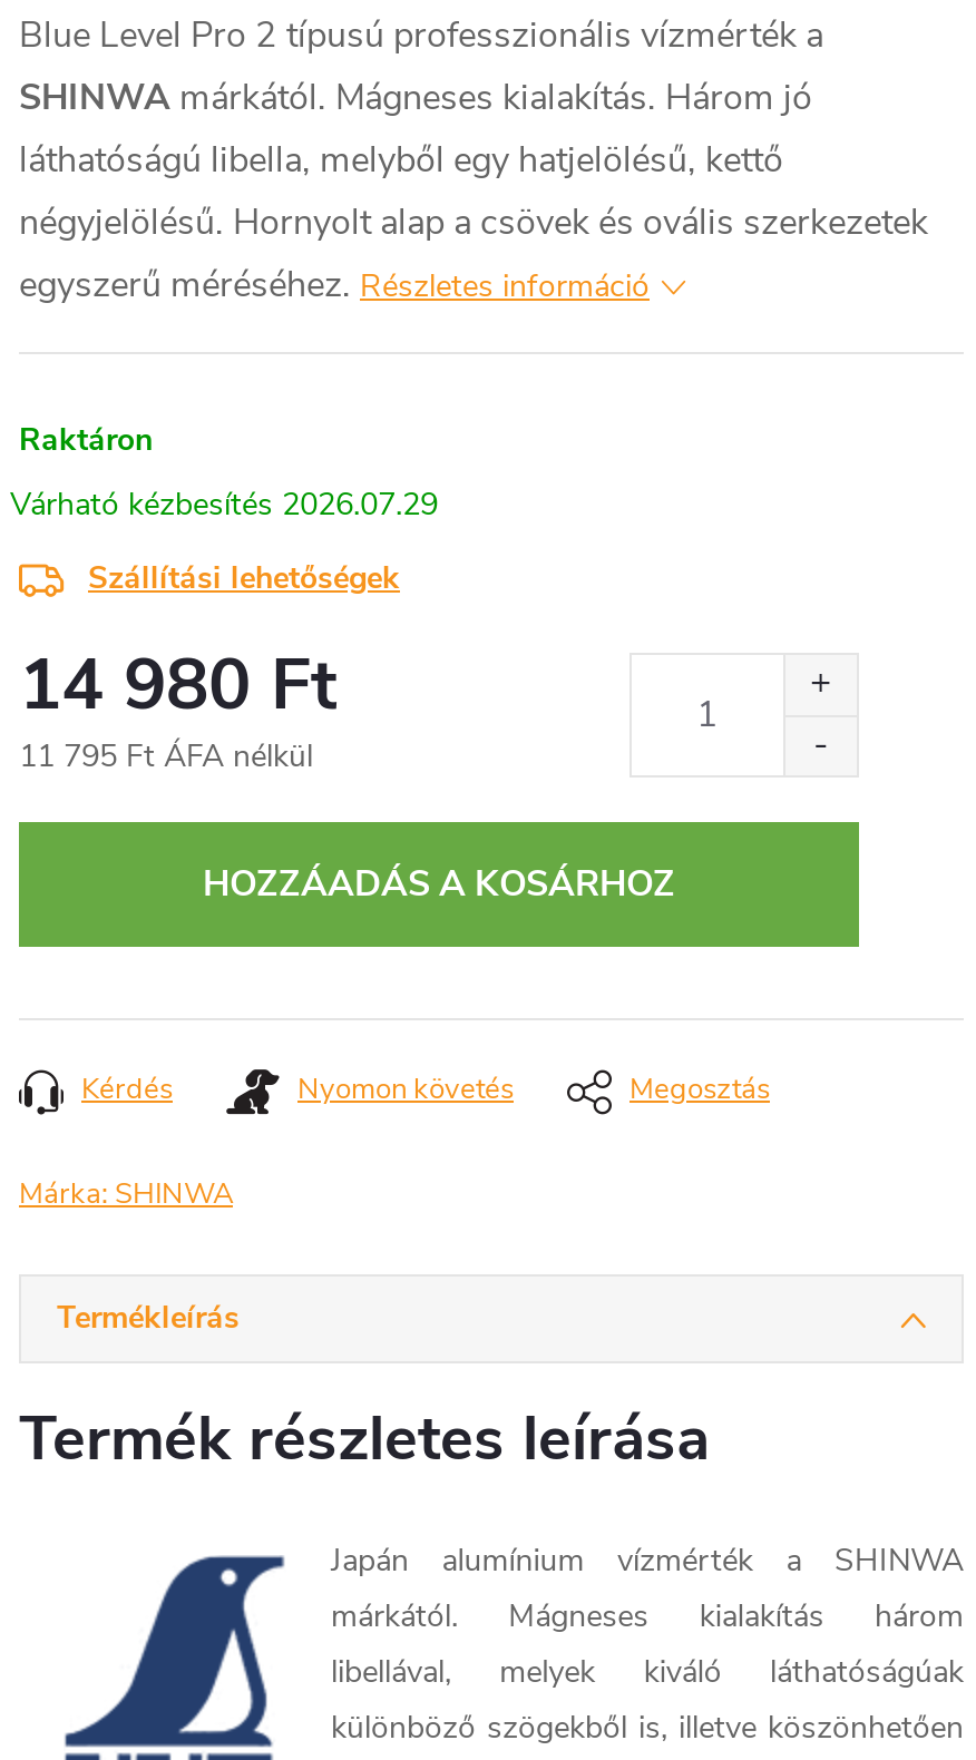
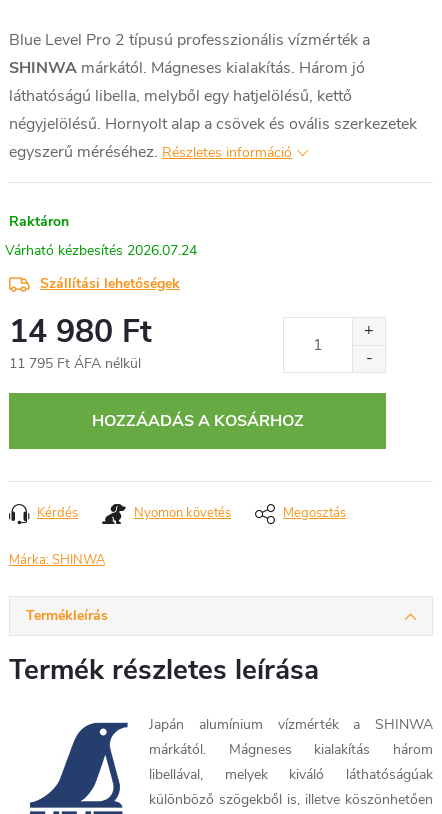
[282,483,438,526] 2026.07.29 -> [127,241,197,260] 2026.07.24

